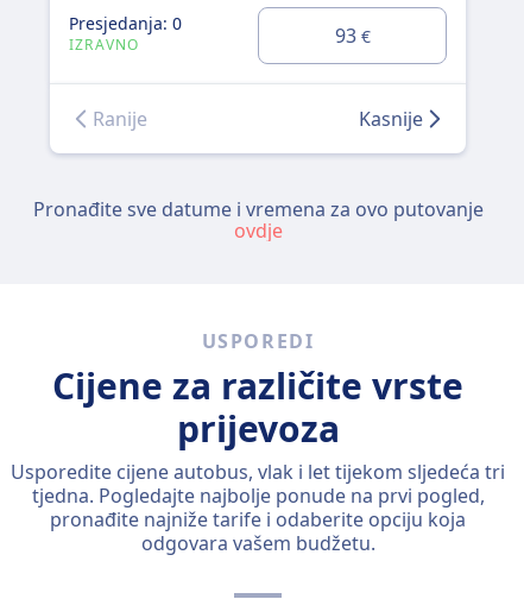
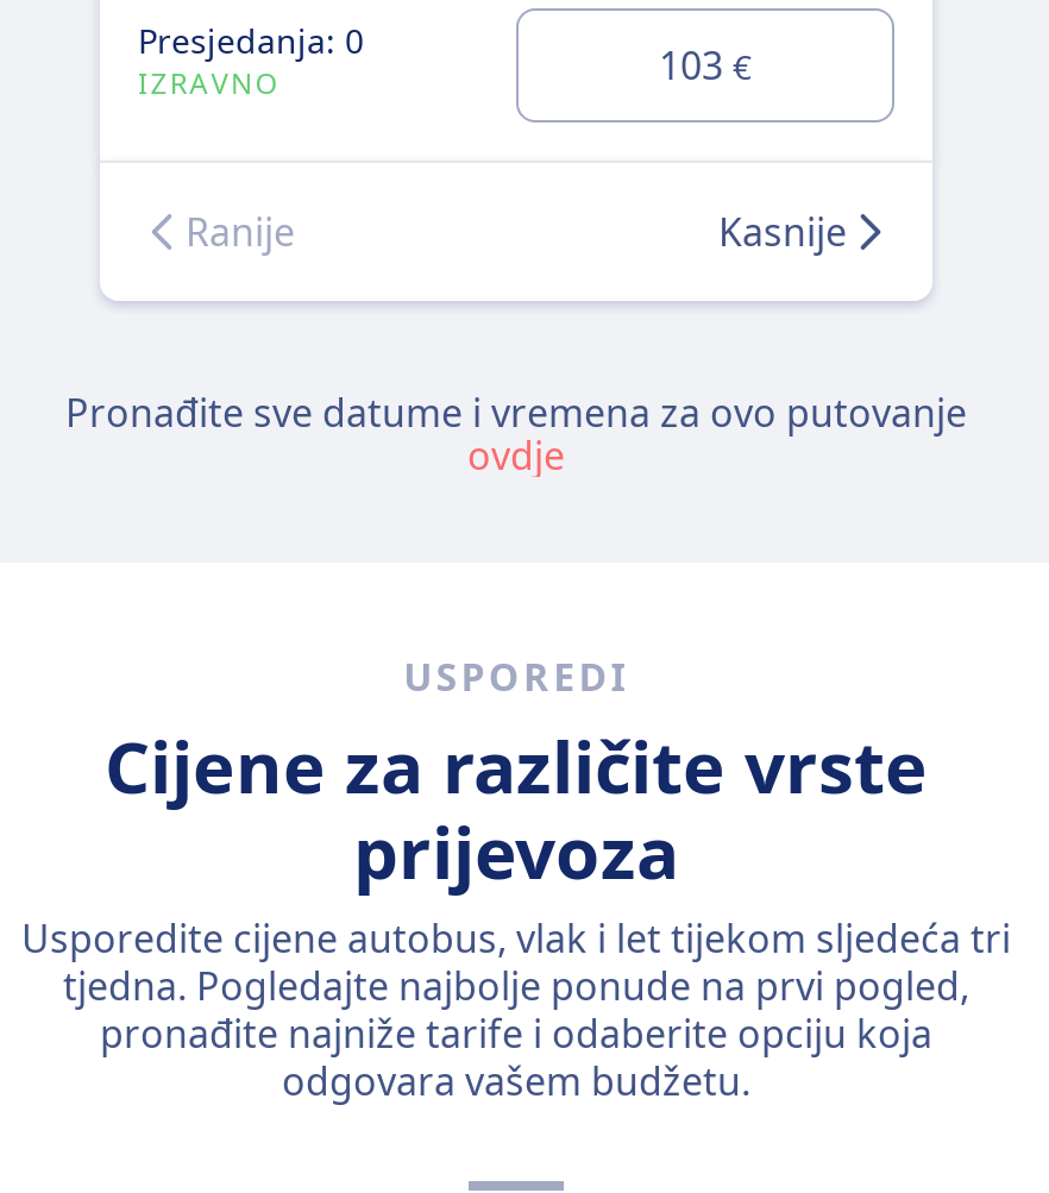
[334,22,370,48] 93 € -> [659,38,752,91] 103 €

